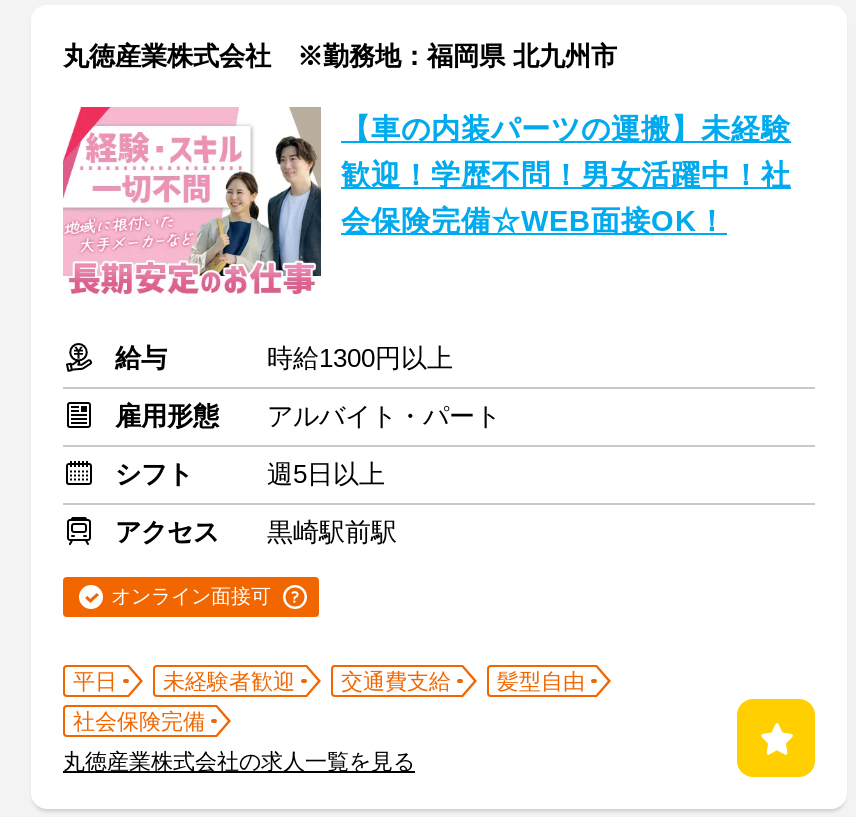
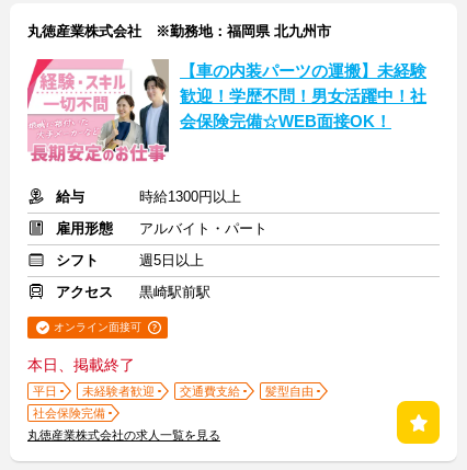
none -> [27,356,135,374] 本日、掲載終了

